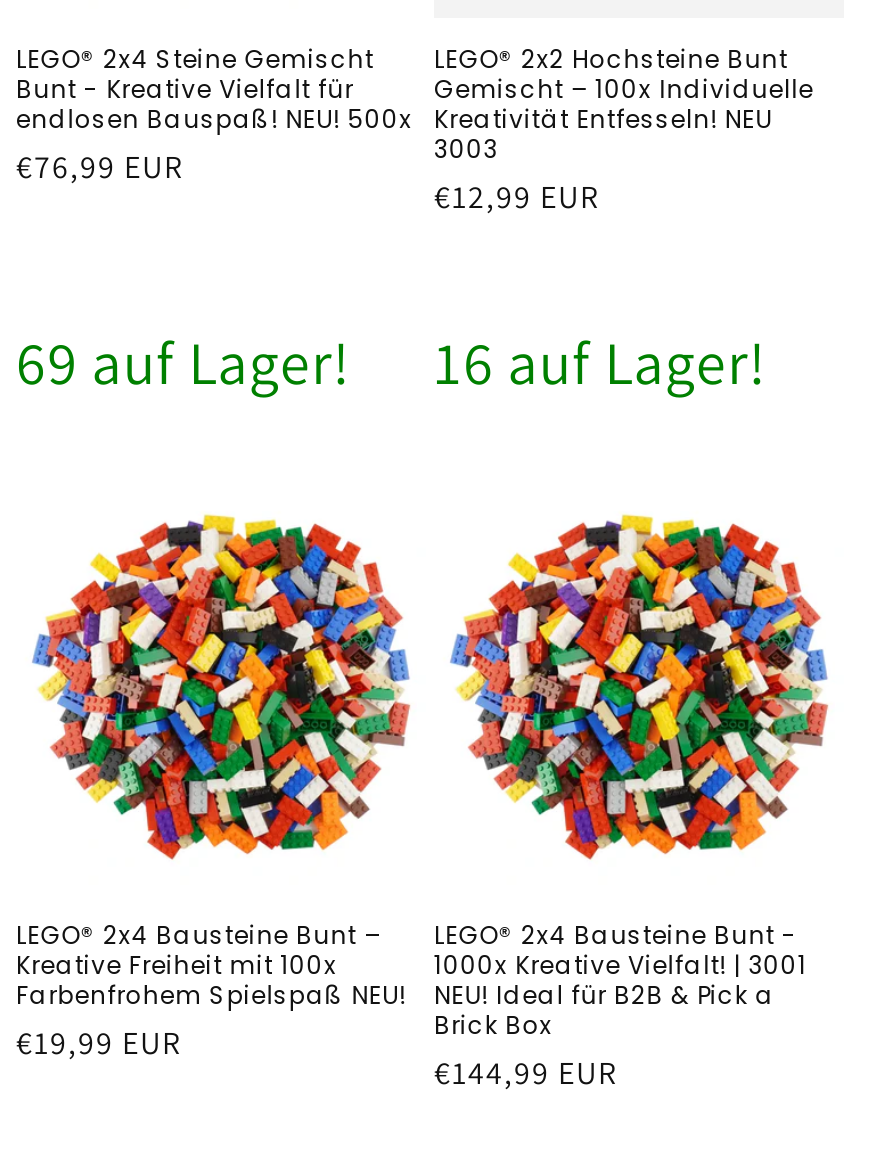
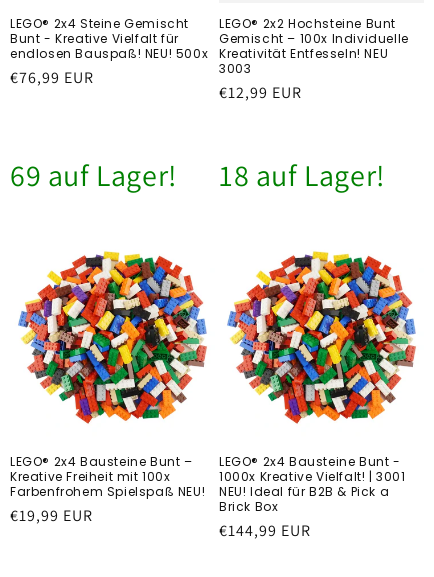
[16,322,766,402] 69 auf Lager! 16 auf Lager! -> [10,155,385,195] 69 auf Lager! 18 auf Lager!

